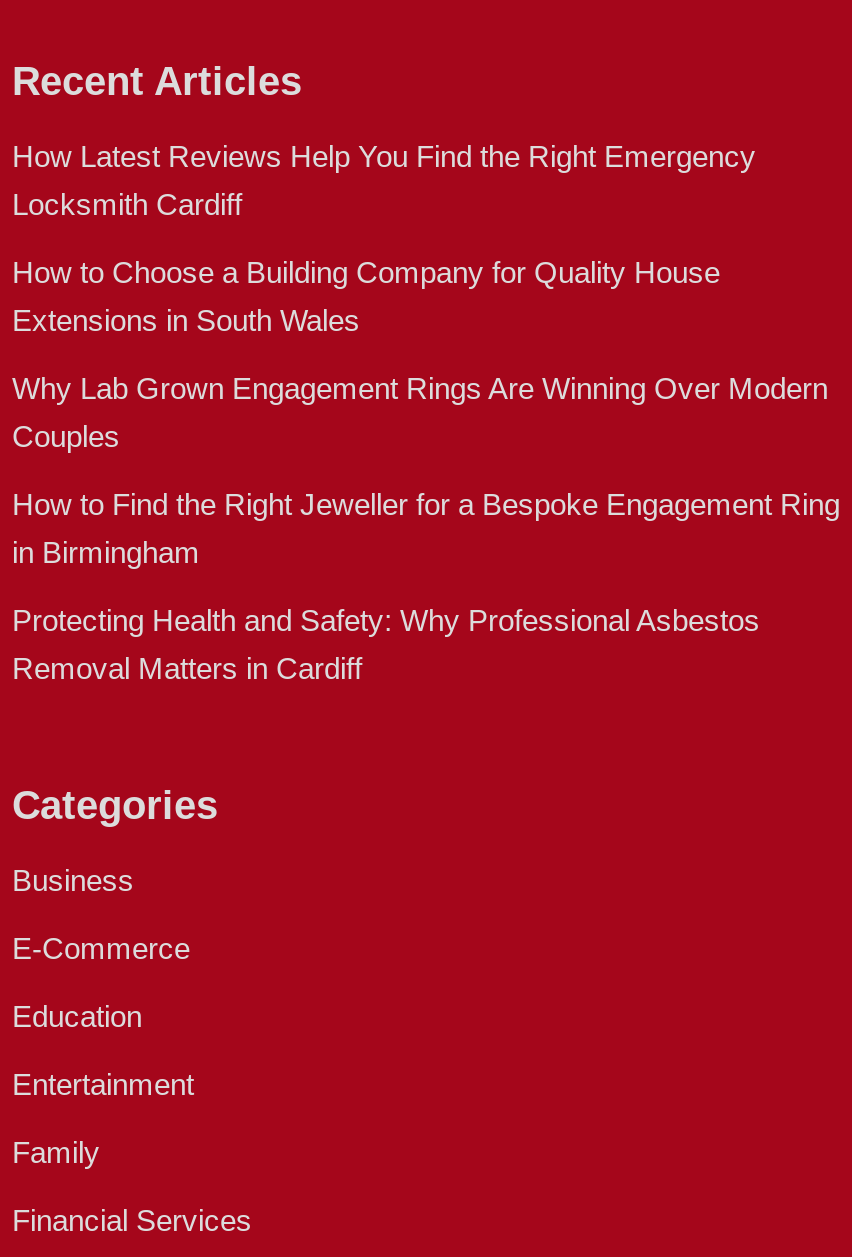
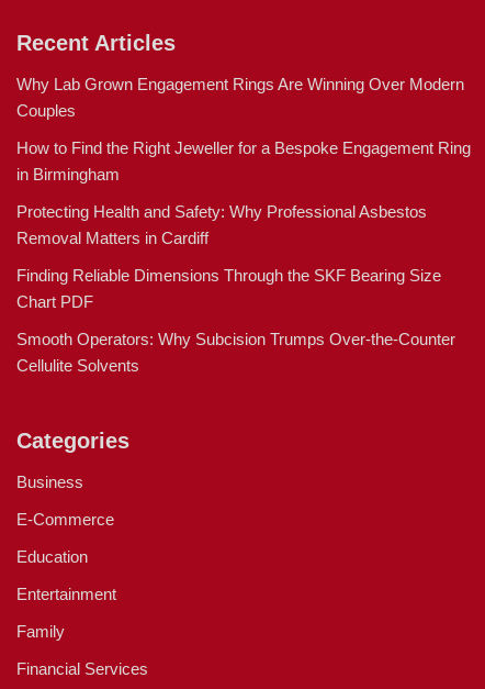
[12,139,756,337] How Latest Reviews Help You Find the Right Emergency | Locksmith Cardiff | How to Choose a Building Company for Quality House | Extensions in South Wales -> none
moved [12,371,840,685] -> [16,75,471,247]: Why Lab Grown Engagement Rings Are Winning Over Modern | Couples | How to Find the Right Jeweller for a Bespoke Engagement Ring | in Birmingham | Protecting Health and Safety: Why Professional Asbestos | Removal Matters in Cardiff
none -> [16,266,455,375] Finding Reliable Dimensions Through the SKF Bearing Size | Chart PDF | Smooth Operators: Why Subcision Trumps Over-the-Counter | Cellulite Solvents

